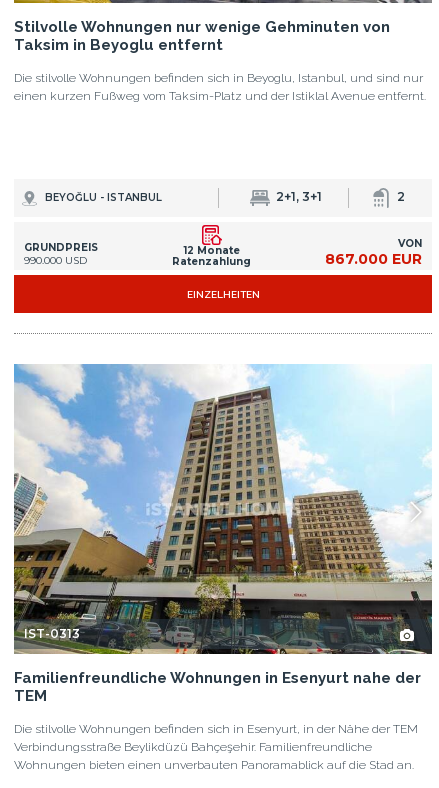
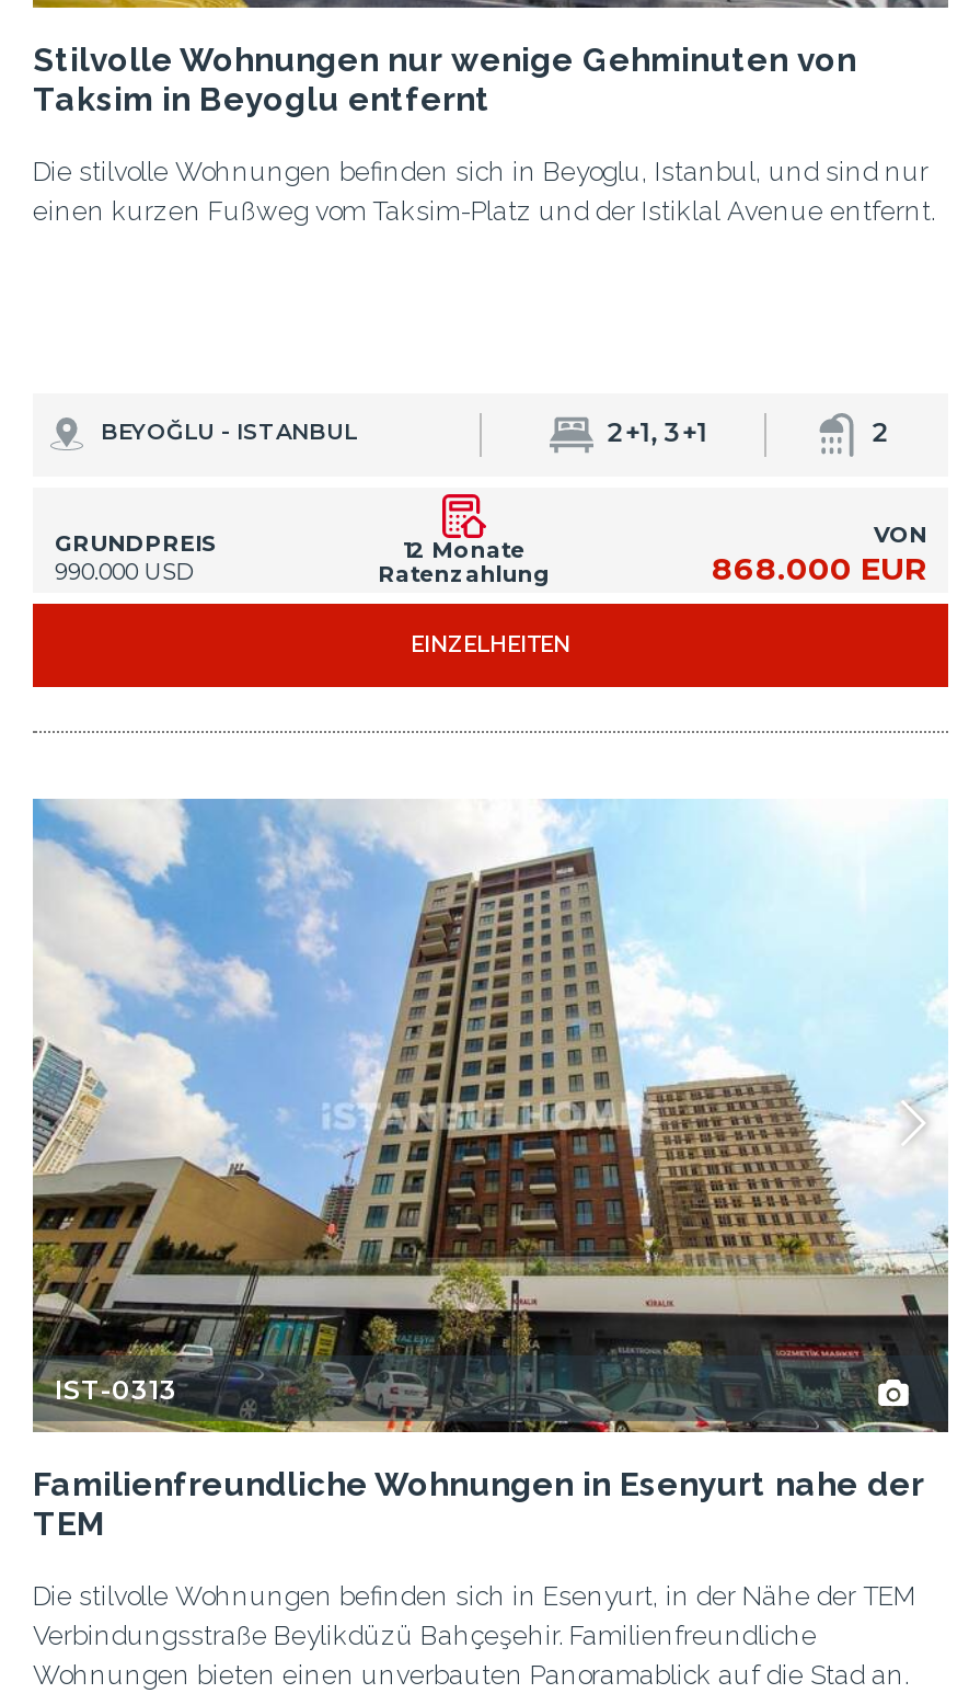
[325,250,422,268] 867.000 EUR -> [712,548,926,588] 868.000 EUR

